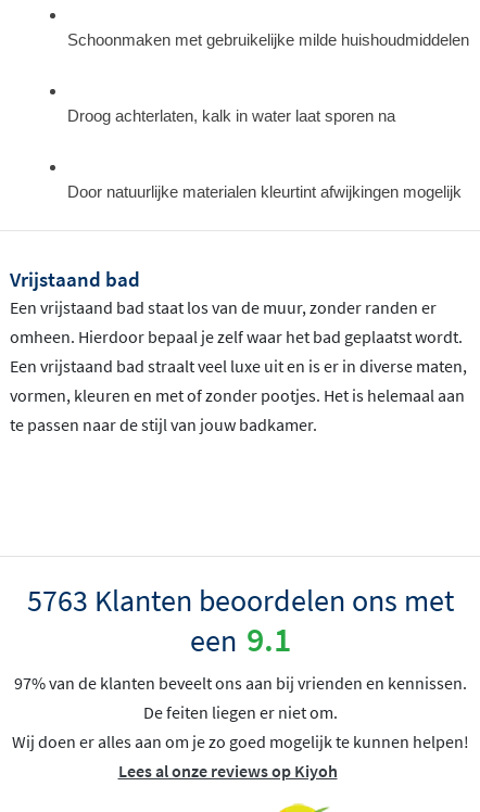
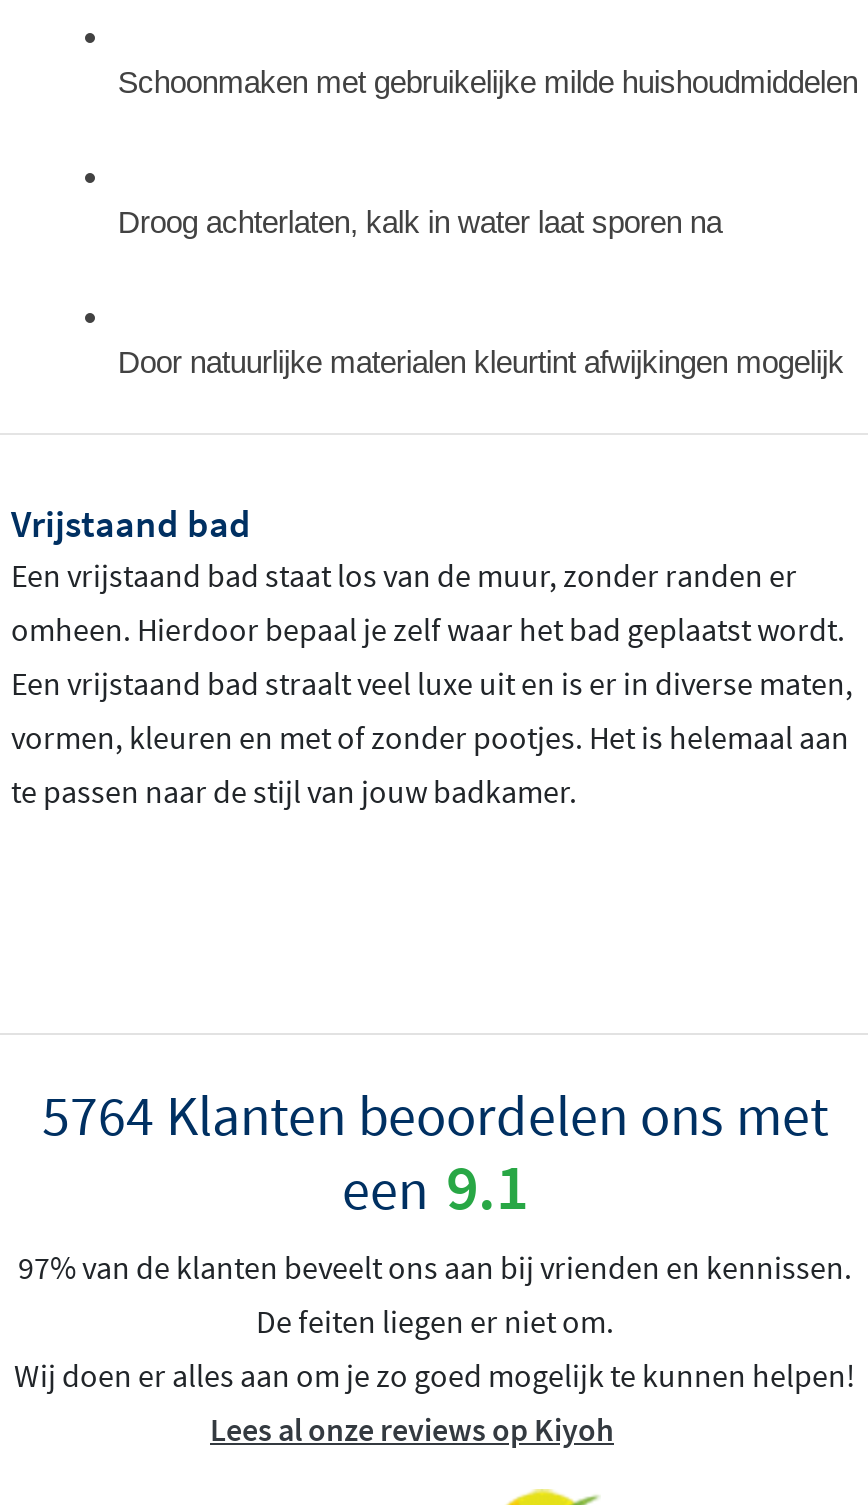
[27,580,453,620] 5763 Klanten beoordelen ons met -> [42,1078,828,1150] 5764 Klanten beoordelen ons met

